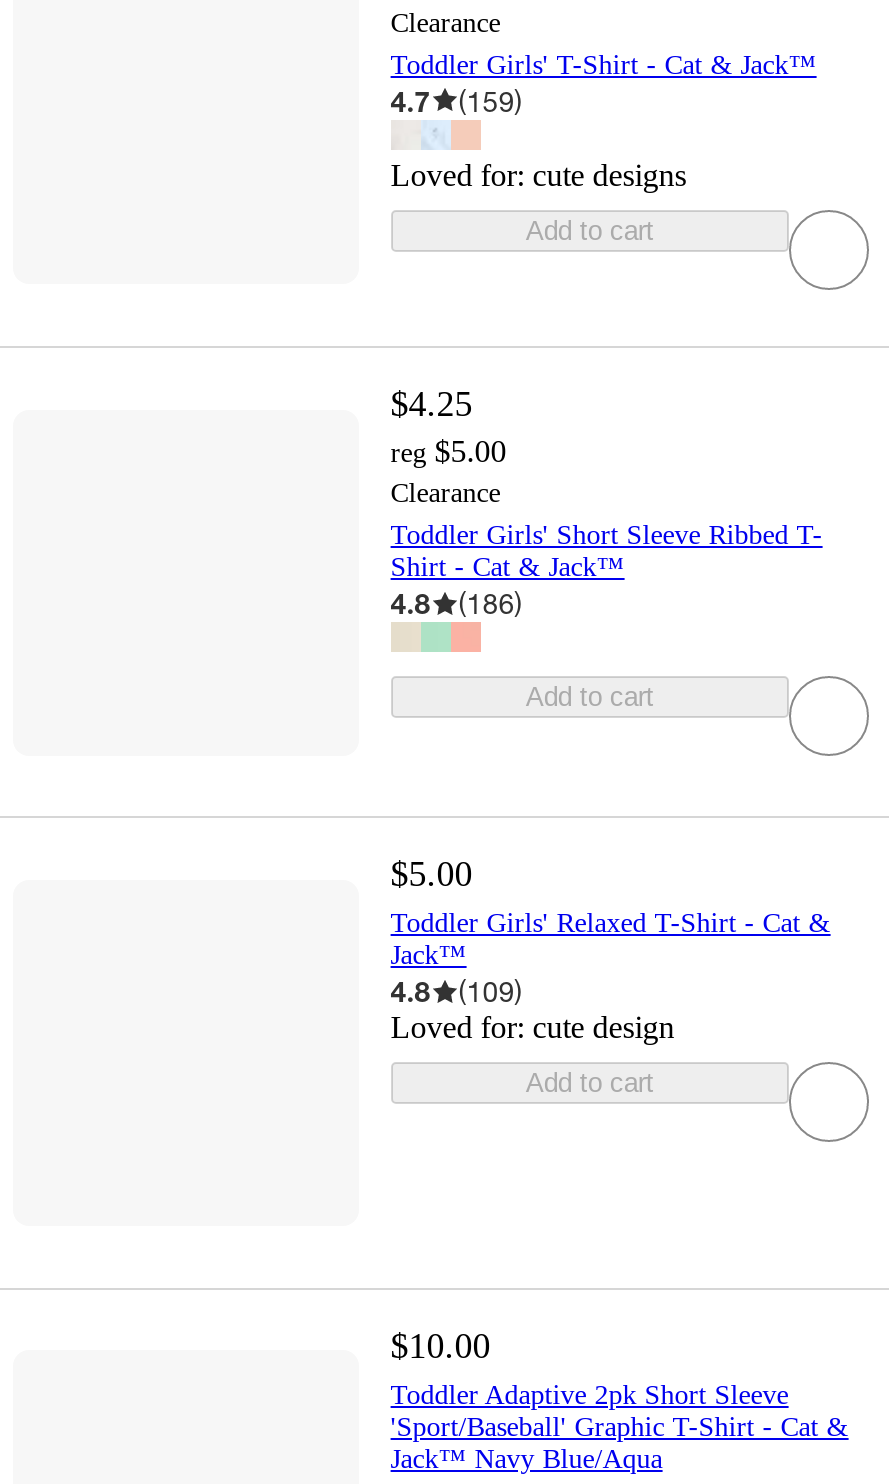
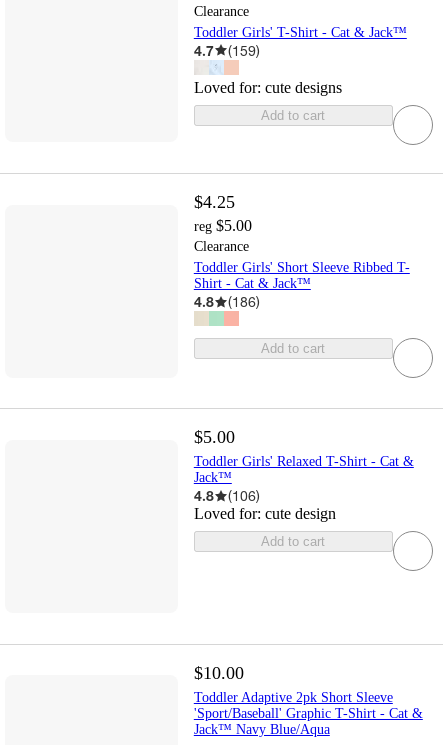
[391,975,523,1009] 4.8 (109) -> [194,487,260,504] 4.8 (106)

